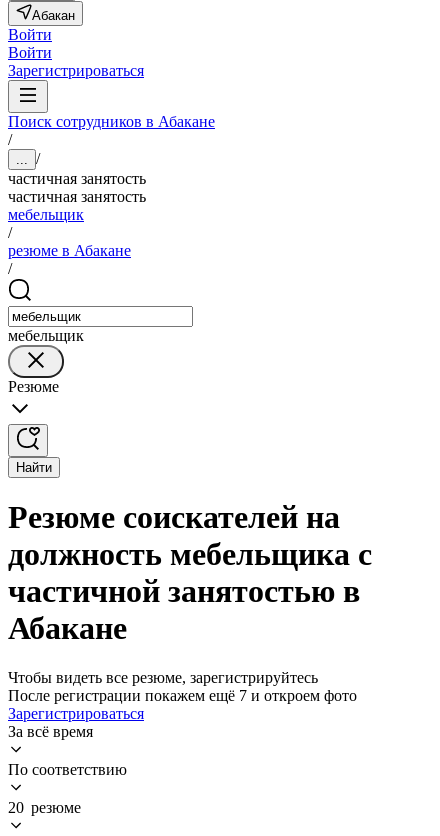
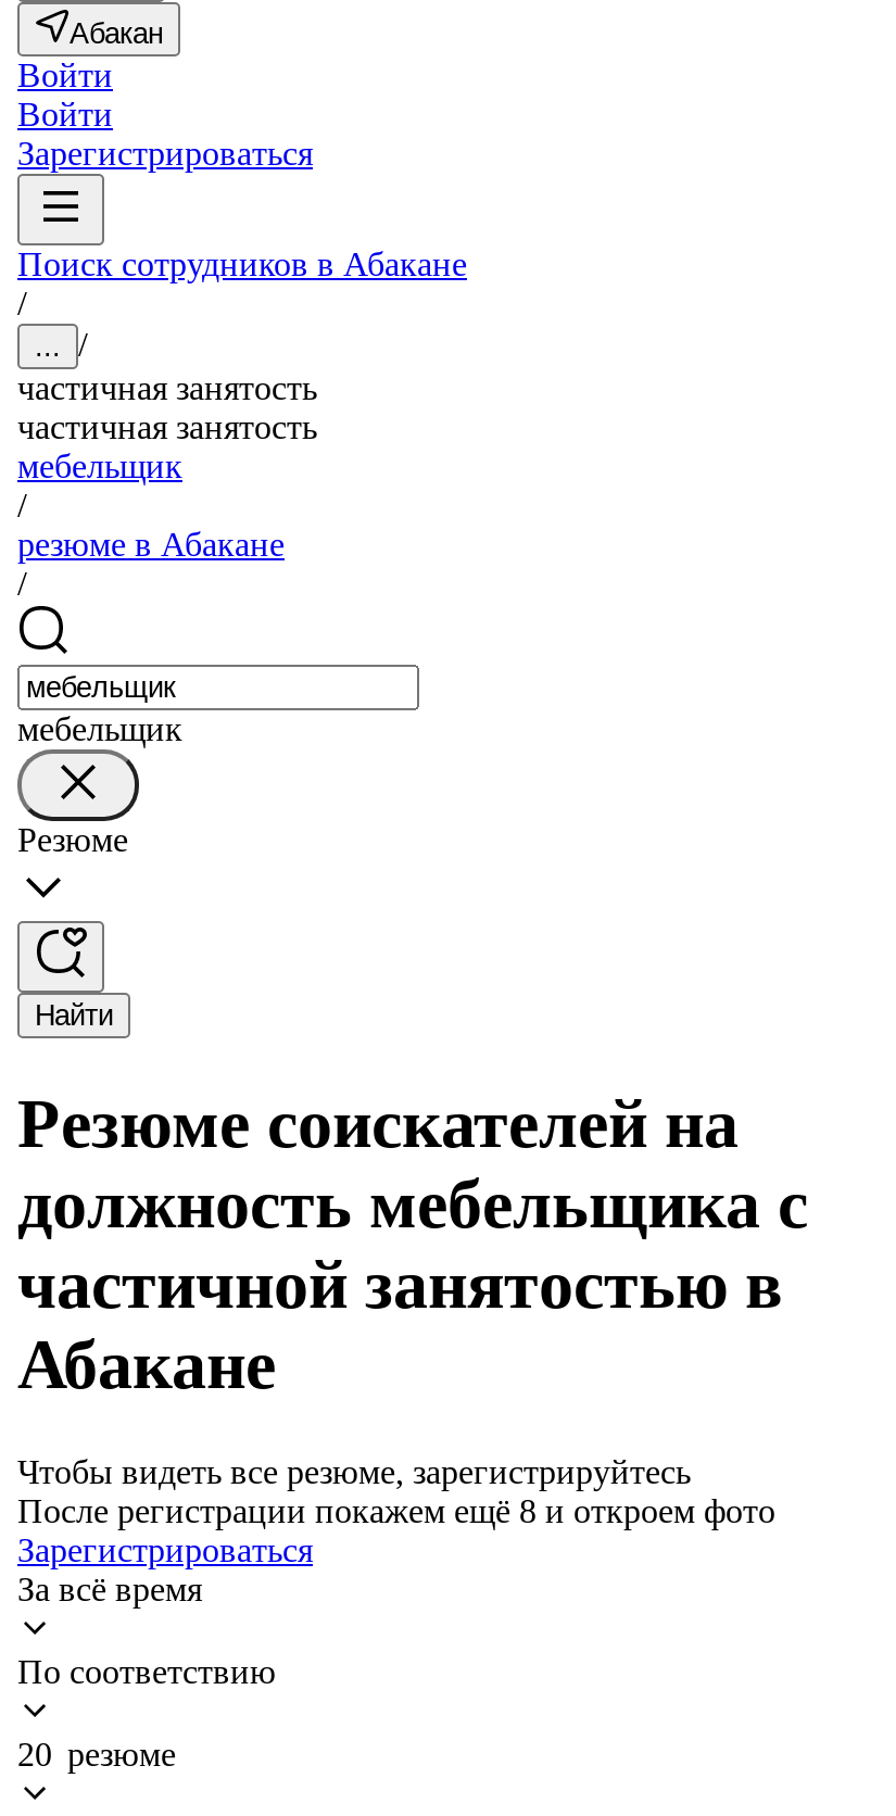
[8,687,357,704] После регистрации покажем ещё 7 и откроем фото -> [17,1492,775,1529] После регистрации покажем ещё 8 и откроем фото

